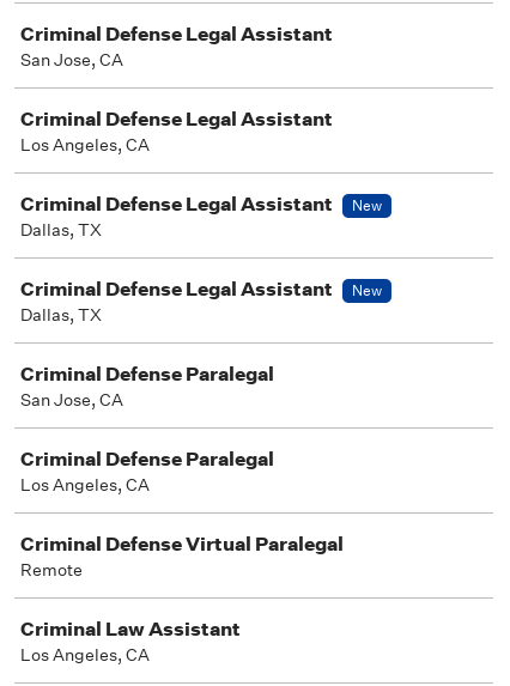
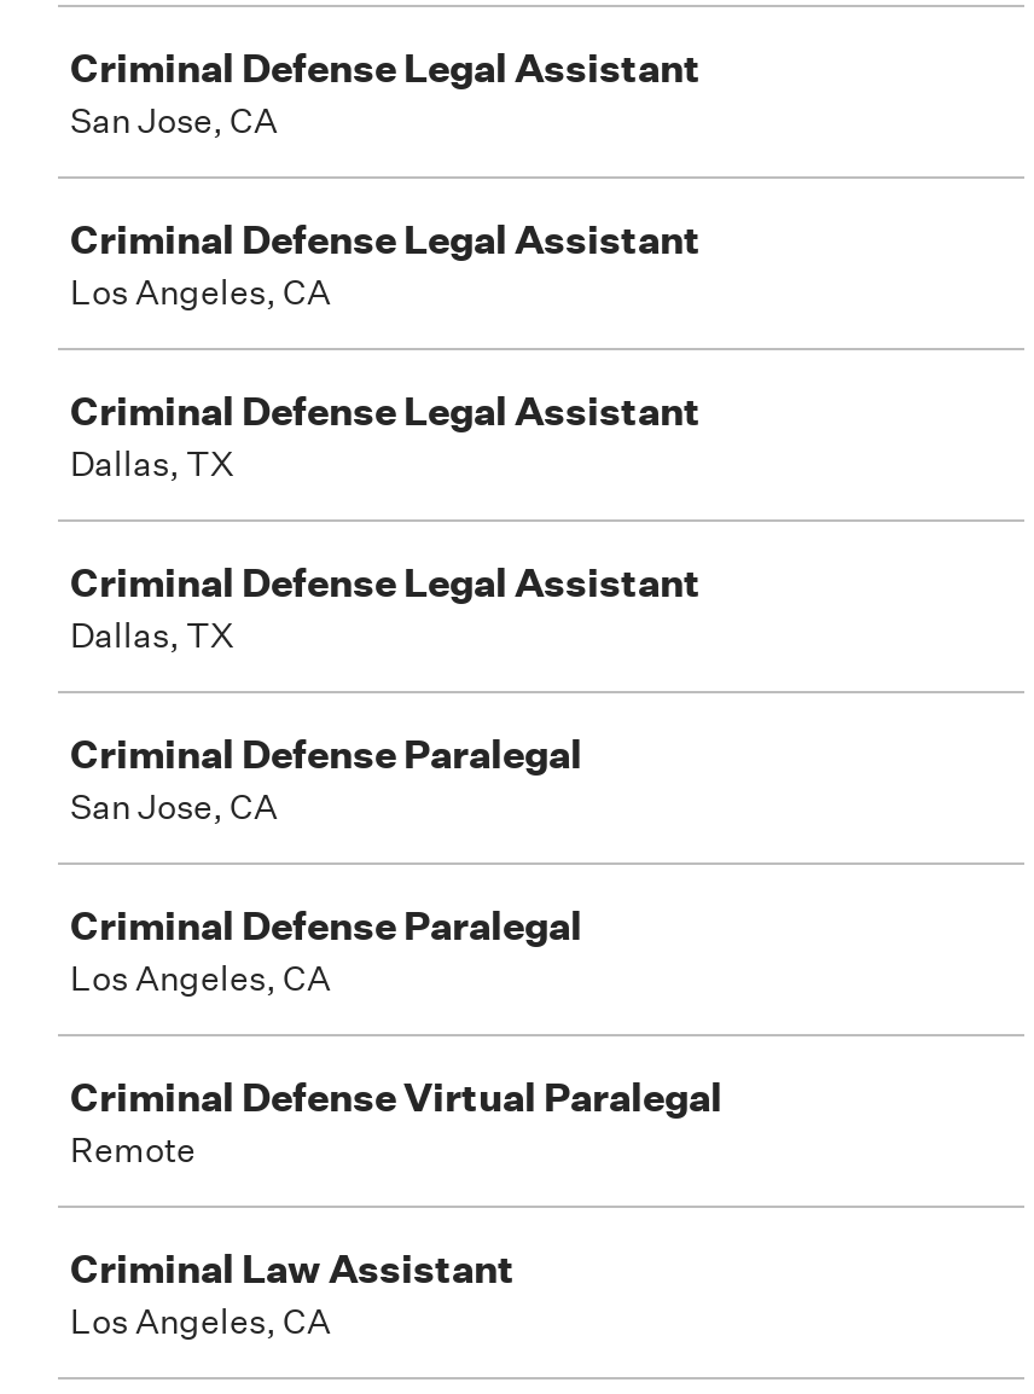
[352,195,382,215] New -> none
[352,280,382,300] New -> none

